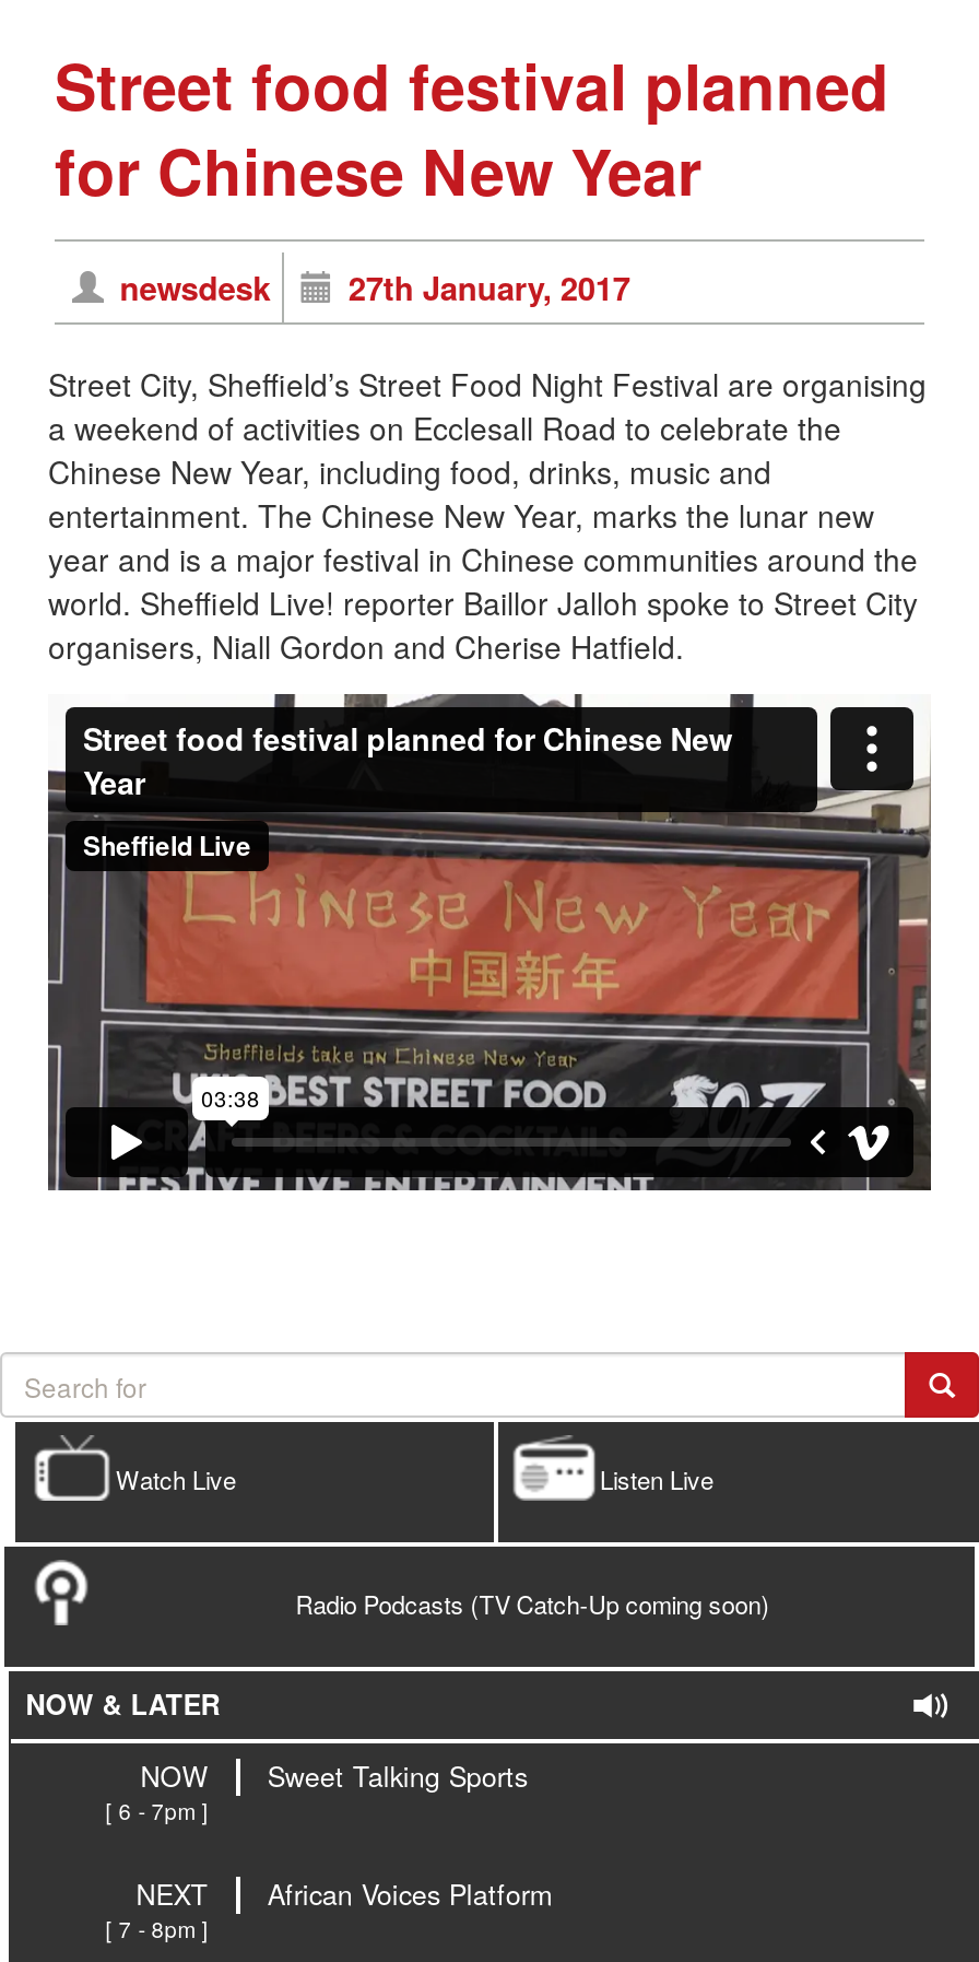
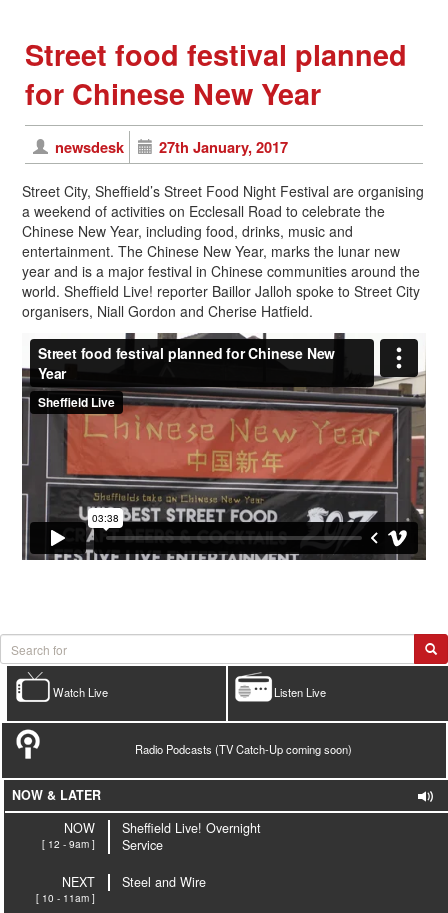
[267,1757,528,1796] Sweet Talking Sports -> [122,819,261,854] Sheffield Live! Overnight | Service
[105,1794,208,1826] [ 6 - 7pm ] -> [42,836,95,851] [ 12 - 9am ]
[267,1874,552,1913] African Voices Platform -> [122,873,206,891] Steel and Wire
[105,1911,208,1944] [ 7 - 8pm ] -> [36,890,95,905] [ 10 - 11am ]

